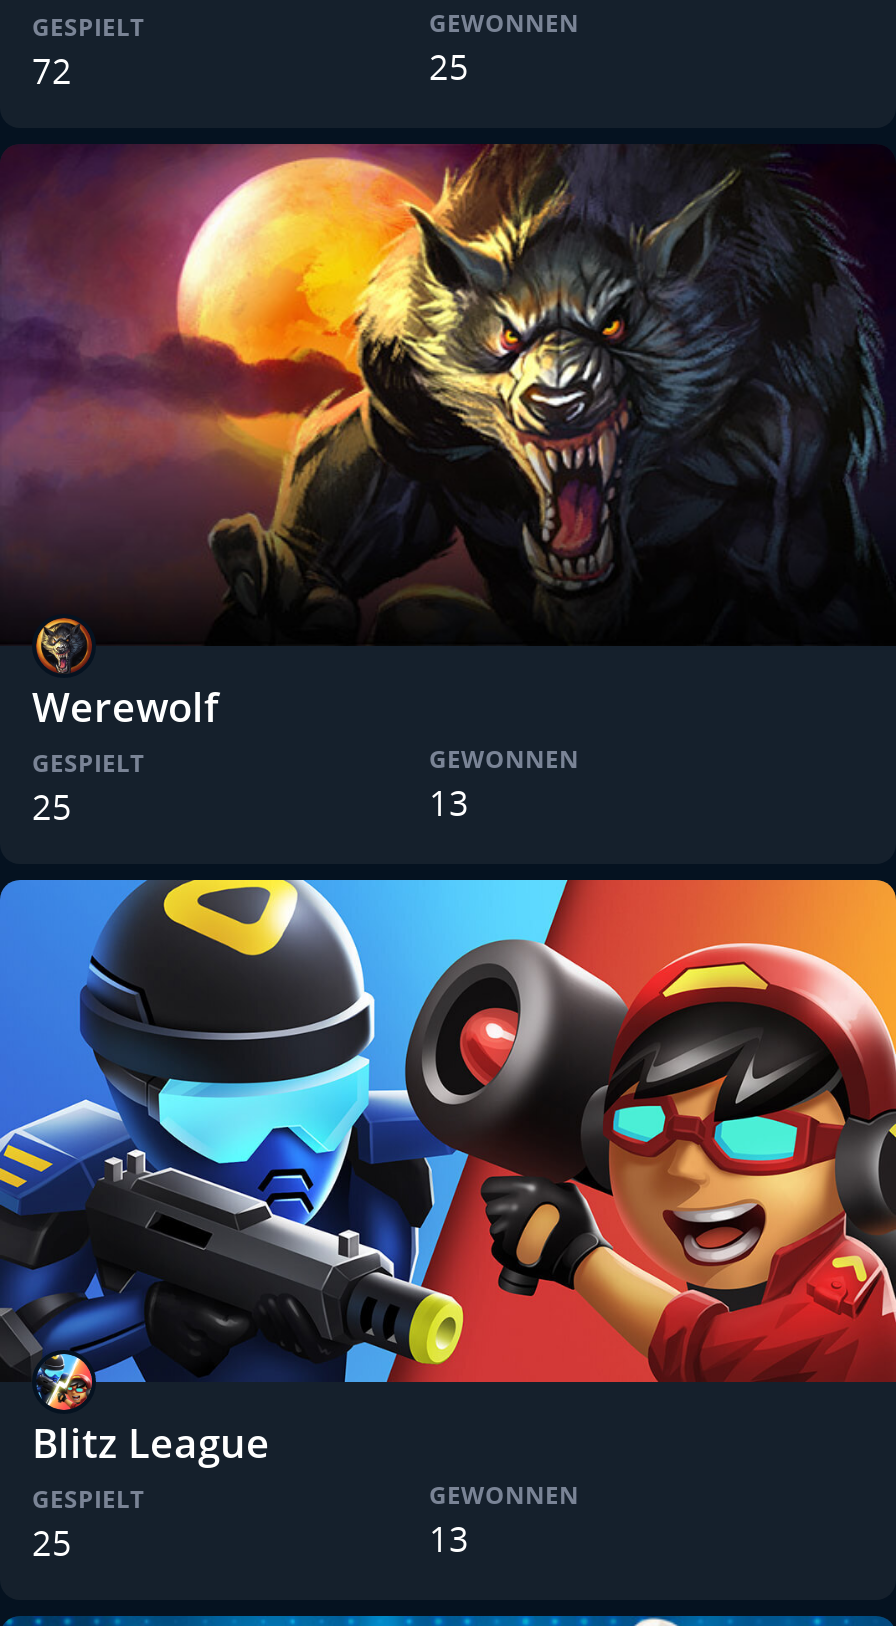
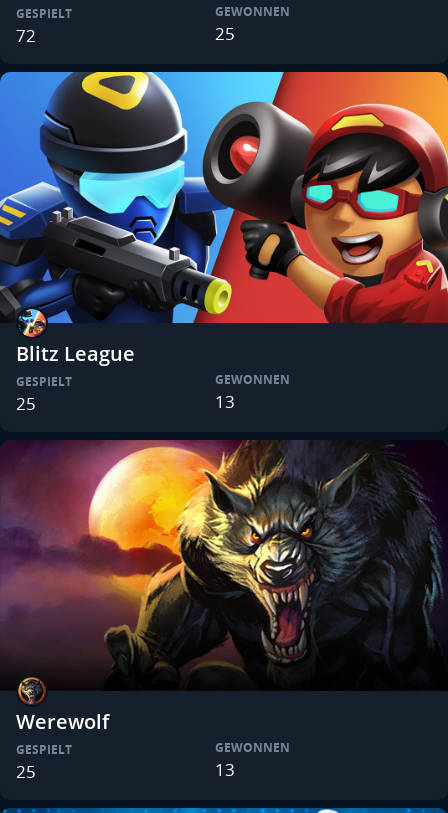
moved [6,142,890,734] -> [3,439,445,735]: [image] | Werewolf
moved [6,878,890,1470] -> [3,71,445,367]: [image] | Blitz League

